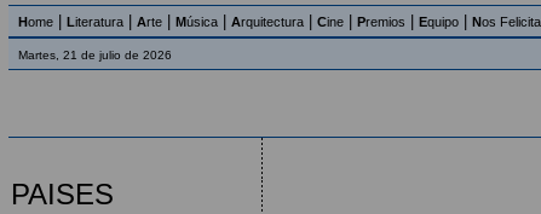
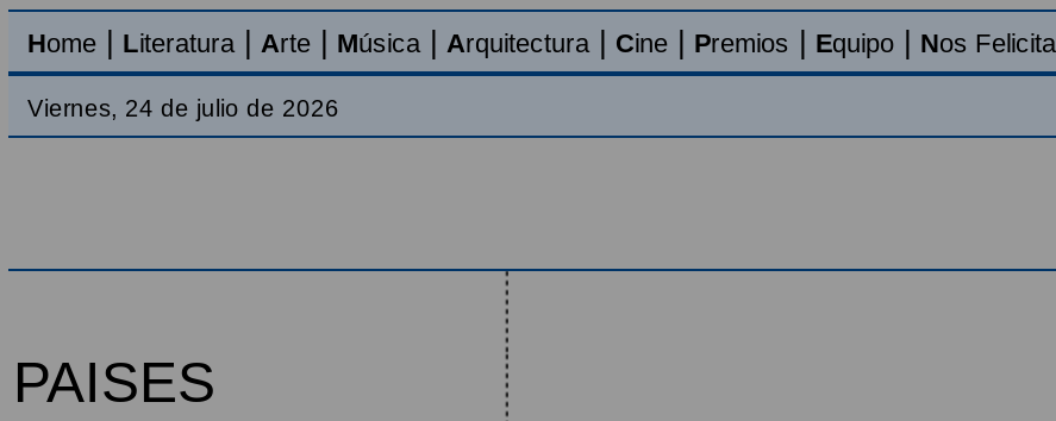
[18,48,172,62] Martes, 21 de julio de 2026 -> [27,95,339,121] Viernes, 24 de julio de 2026

